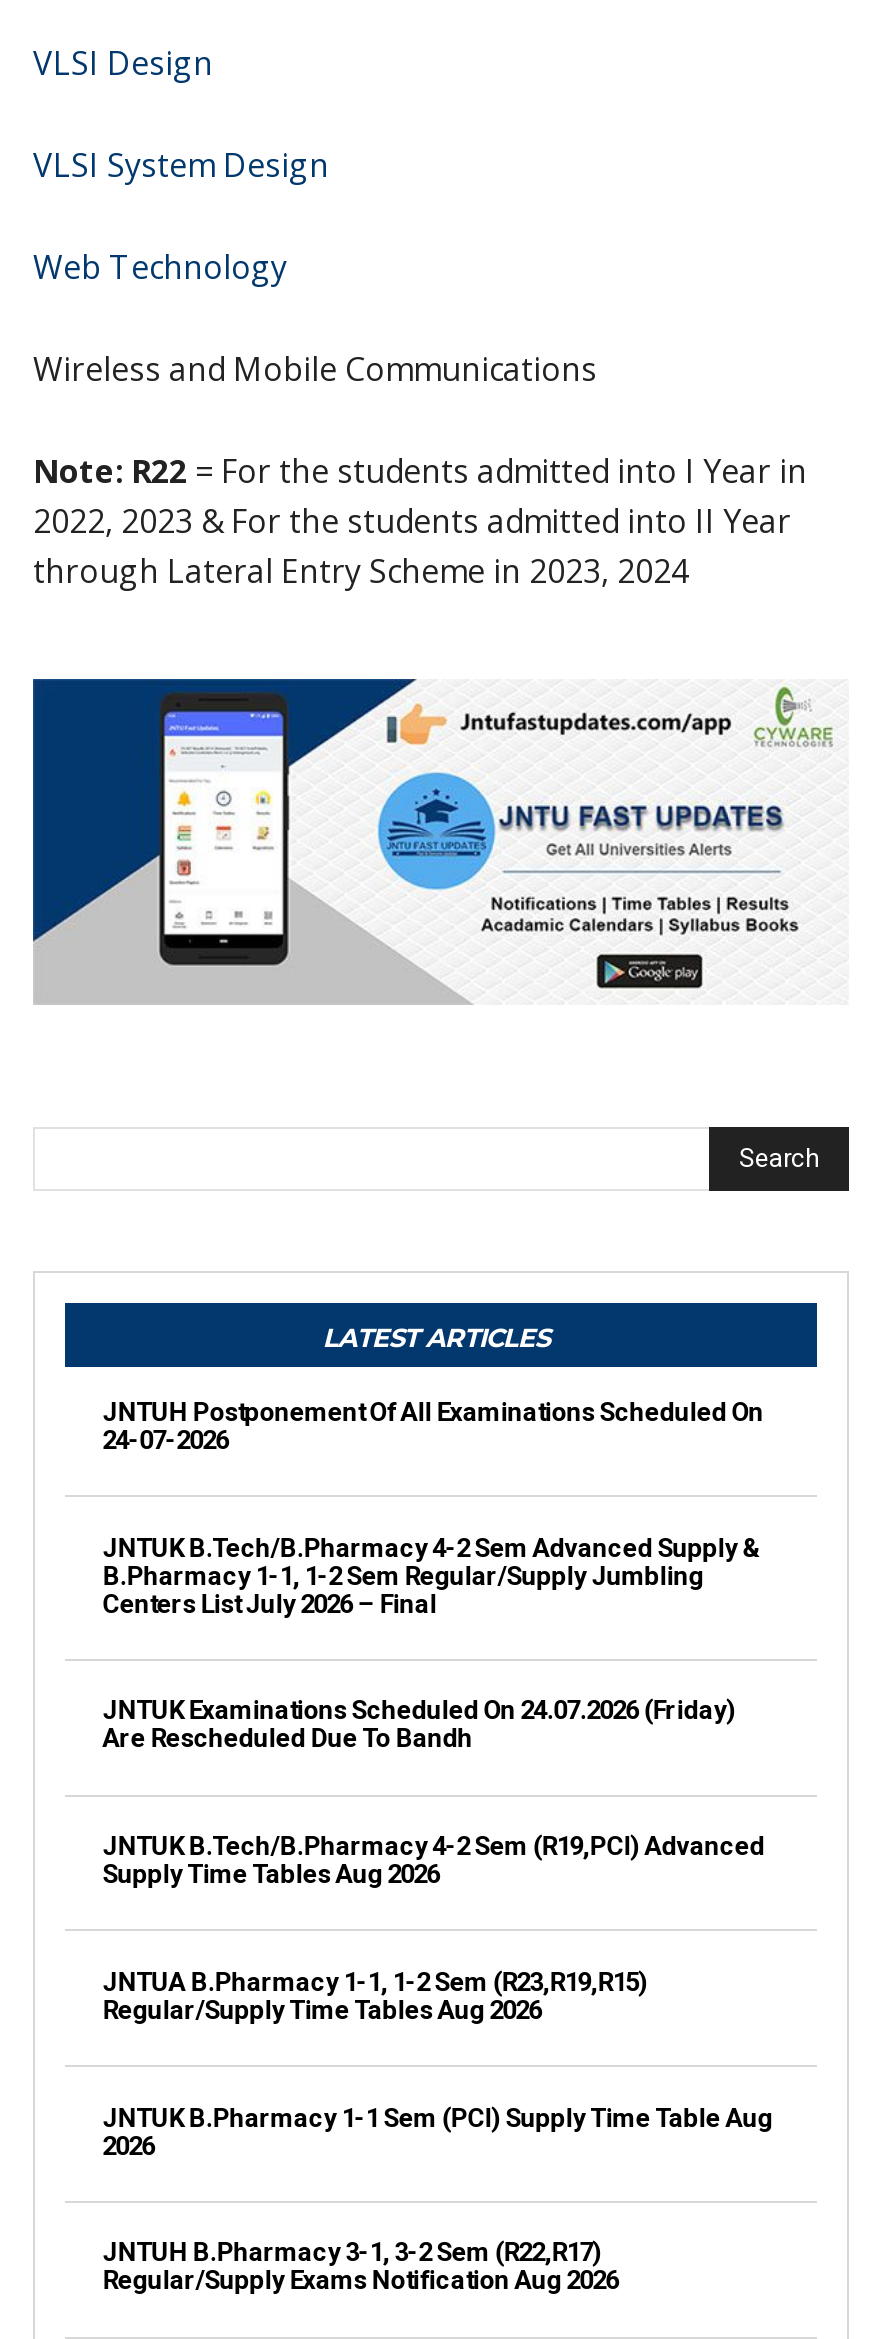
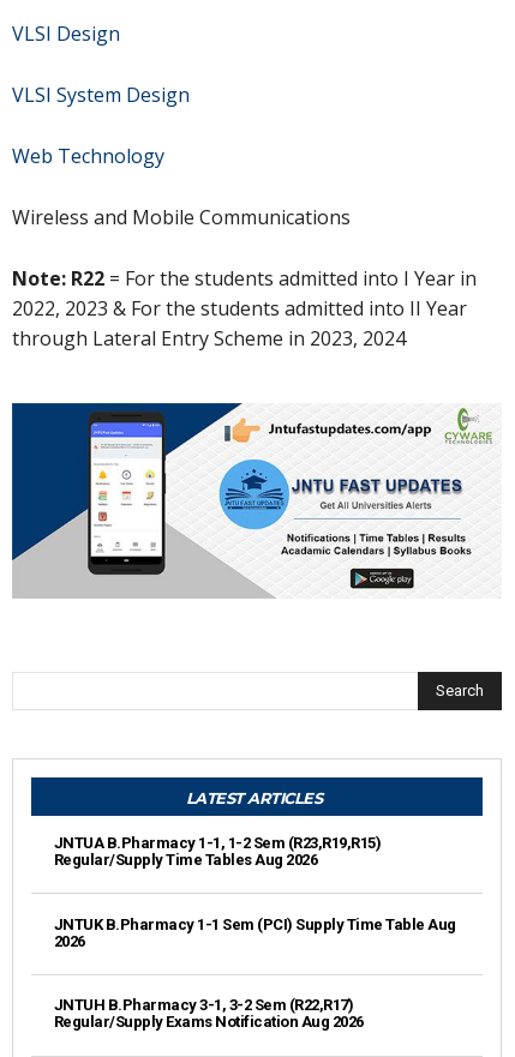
[103,1397,764,1455] JNTUH Postponement Of All Examinations Scheduled On | 24-07-2026 -> none
[103,1532,762,1618] JNTUK B.Tech/B.Pharmacy 4-2 Sem Advanced Supply & | B.Pharmacy 1-1, 1-2 Sem Regular/Supply Jumbling | Centers List July 2026 – Final -> none
[103,1696,736,1754] JNTUK Examinations Scheduled On 24.07.2026 (Friday) | Are Rescheduled Due To Bandh -> none
[103,1831,765,1889] JNTUK B.Tech/B.Pharmacy 4-2 Sem (R19,PCI) Advanced | Supply Time Tables Aug 2026 -> none

